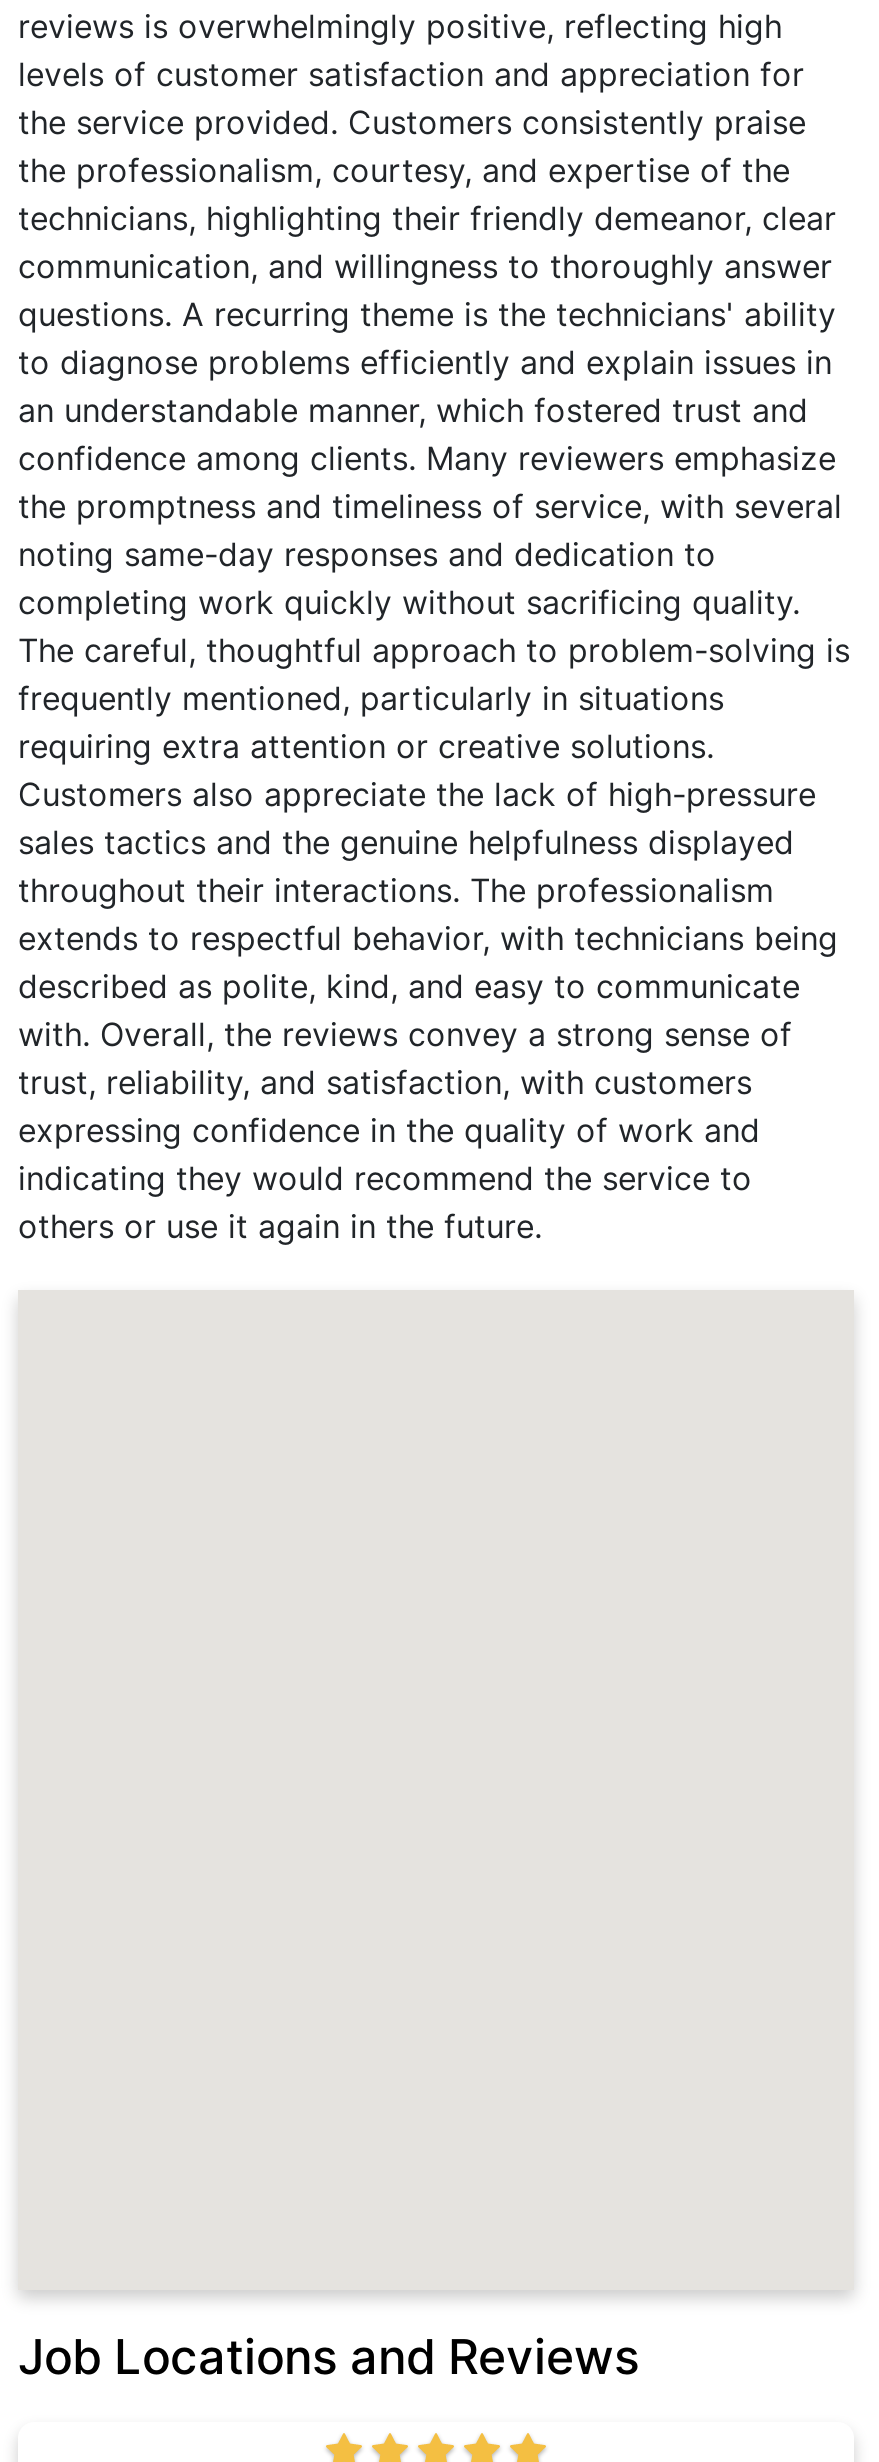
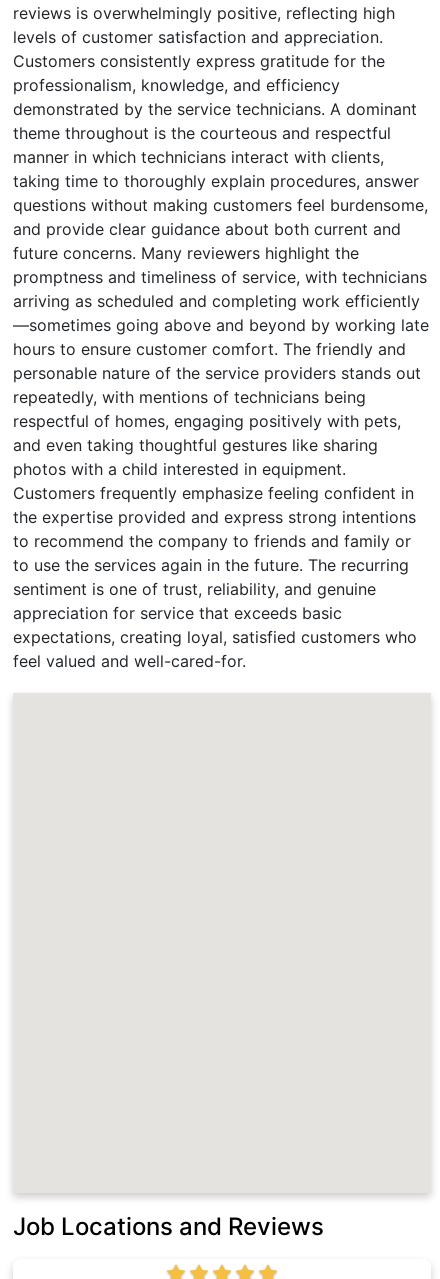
[18,53,850,1245] levels of customer satisfaction and appreciation for | the service provided. Customers consistently praise | the professionalism, courtesy, and expertise of the | technicians, highlighting their friendly demeanor, clear | communication, and willingness to thoroughly answer | questions. A recurring theme is the technicians' ability | to diagnose problems efficiently and explain issues in | an understandable manner, which fostered trust and | confidence among clients. Many reviewers emphasize | the promptness and timeliness of service, with several | noting same-day responses and dedication to | completing work quickly without sacrificing quality. | The careful, thoughtful approach to problem-solving is | frequently mentioned, particularly in situations | requiring extra attention or creative solutions. | Customers also appreciate the lack of high-pressure | sales tactics and the genuine helpfulness displayed | throughout their interactions. The professionalism | extends to respectful behavior, with technicians being | described as polite, kind, and easy to communicate | with. Overall, the reviews convey a strong sense of | trust, reliability, and satisfaction, with customers | expressing confidence in the quality of work and | indicating they would recommend the service to | others or use it again in the future. -> [13,27,429,671] levels of customer satisfaction and appreciation. | Customers consistently express gratitude for the | professionalism, knowledge, and efficiency | demonstrated by the service technicians. A dominant | theme throughout is the courteous and respectful | manner in which technicians interact with clients, | taking time to thoroughly explain procedures, answer | questions without making customers feel burdensome, | and provide clear guidance about both current and | future concerns. Many reviewers highlight the | promptness and timeliness of service, with technicians | arriving as scheduled and completing work efficiently | —sometimes going above and beyond by working late | hours to ensure customer comfort. The friendly and | personable nature of the service providers stands out | repeatedly, with mentions of technicians being | respectful of homes, engaging positively with pets, | and even taking thoughtful gestures like sharing | photos with a child interested in equipment. | Customers frequently emphasize feeling confident in | the expertise provided and express strong intentions | to recommend the company to friends and family or | to use the services again in the future. The recurring | sentiment is one of trust, reliability, and genuine | appreciation for service that exceeds basic | expectations, creating loyal, satisfied customers who | feel valued and well-cared-for.

